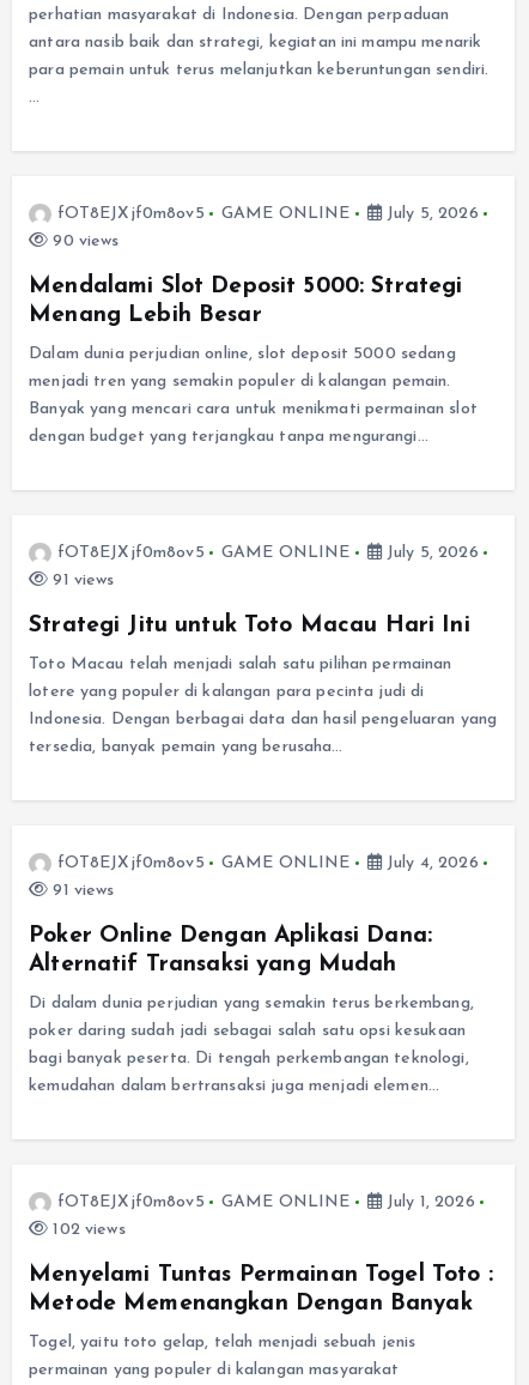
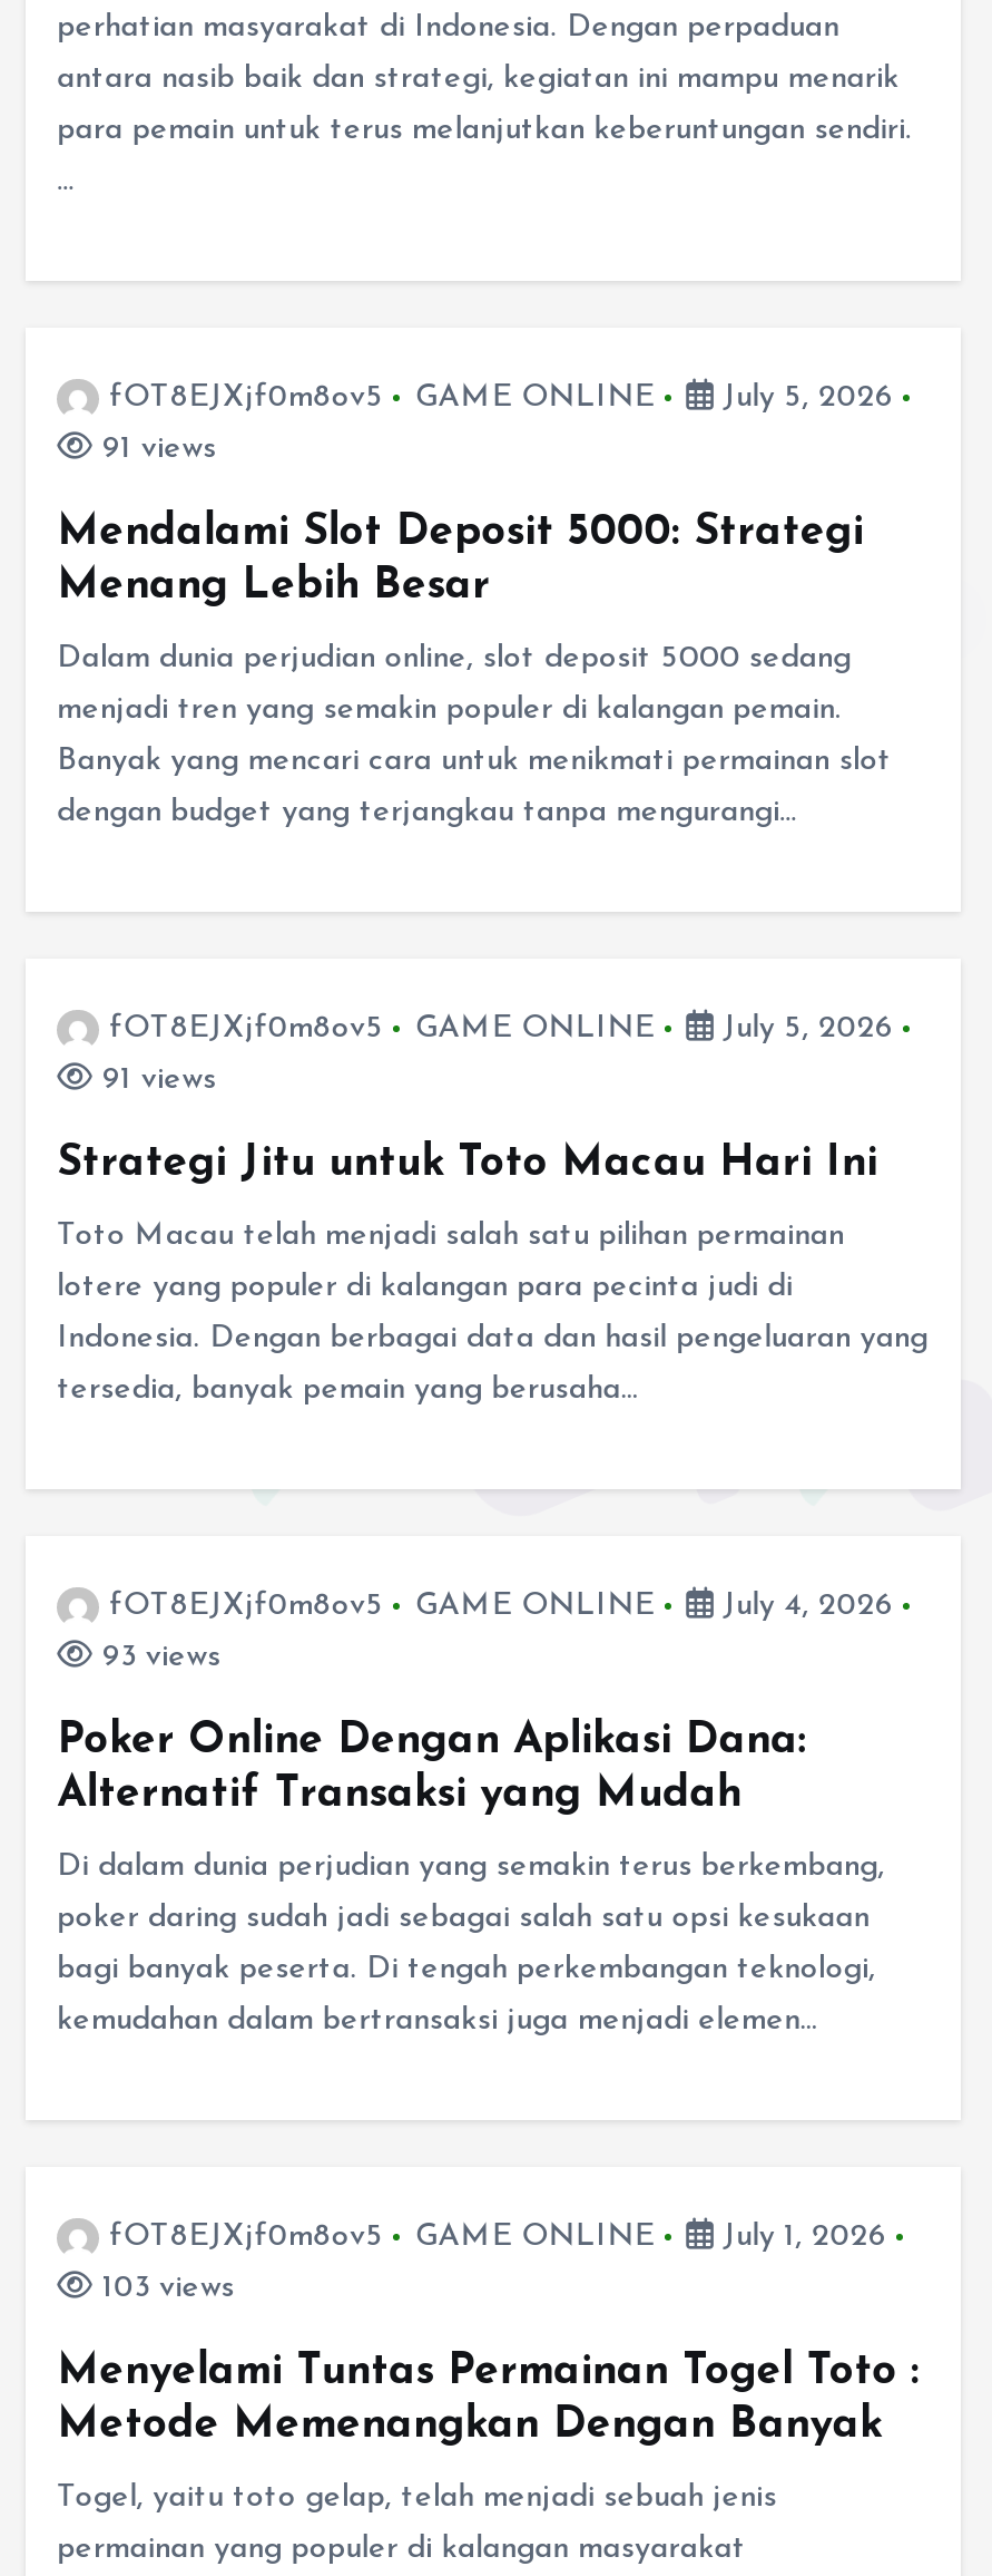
[48,232,119,250] 90 views -> [93,432,216,465] 91 views
[48,881,114,899] 91 views -> [93,1640,221,1674] 93 views
[48,1221,125,1238] 102 views -> [93,2271,234,2304] 103 views

